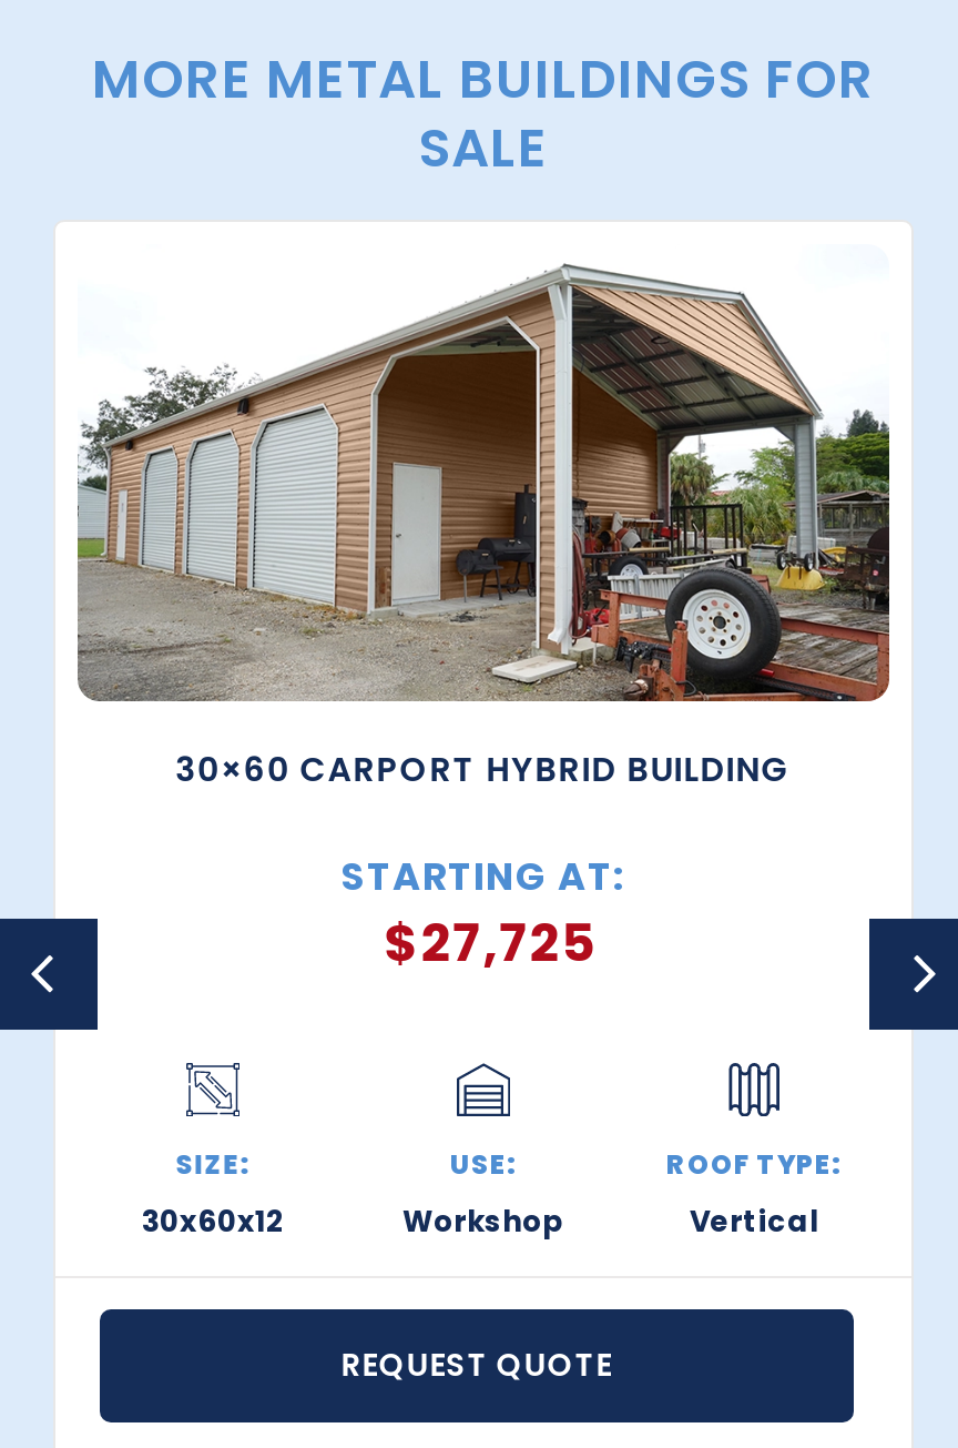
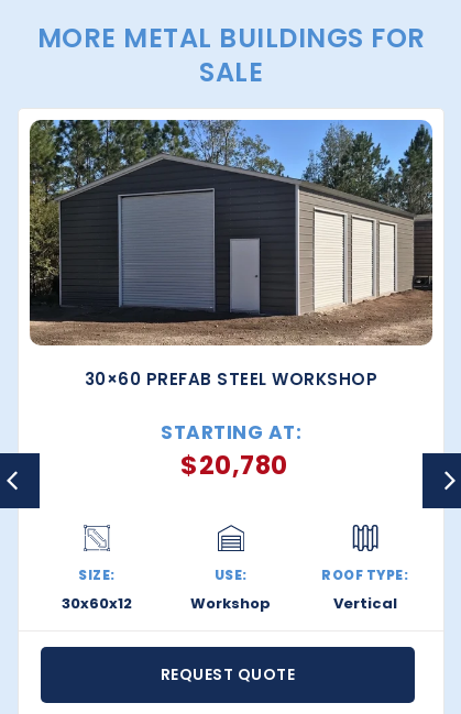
[75,245,889,792] [image] | 30×60 CARPORT HYBRID BUILDING -> [29,119,433,391] [image] | 30×60 PREFAB STEEL WORKSHOP
[384,907,596,978] $27,725 -> [181,448,288,483] $20,780

